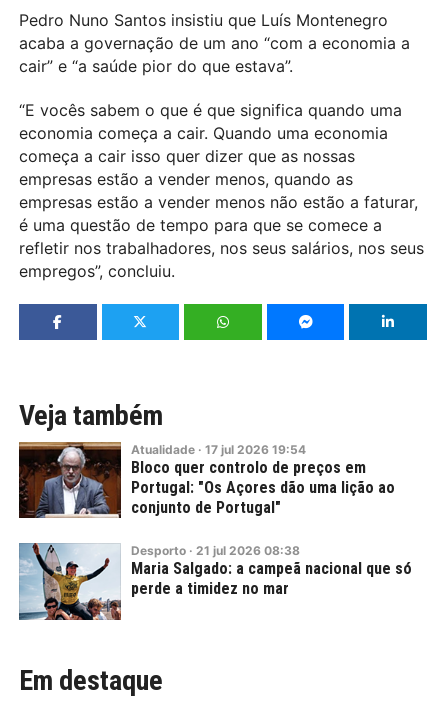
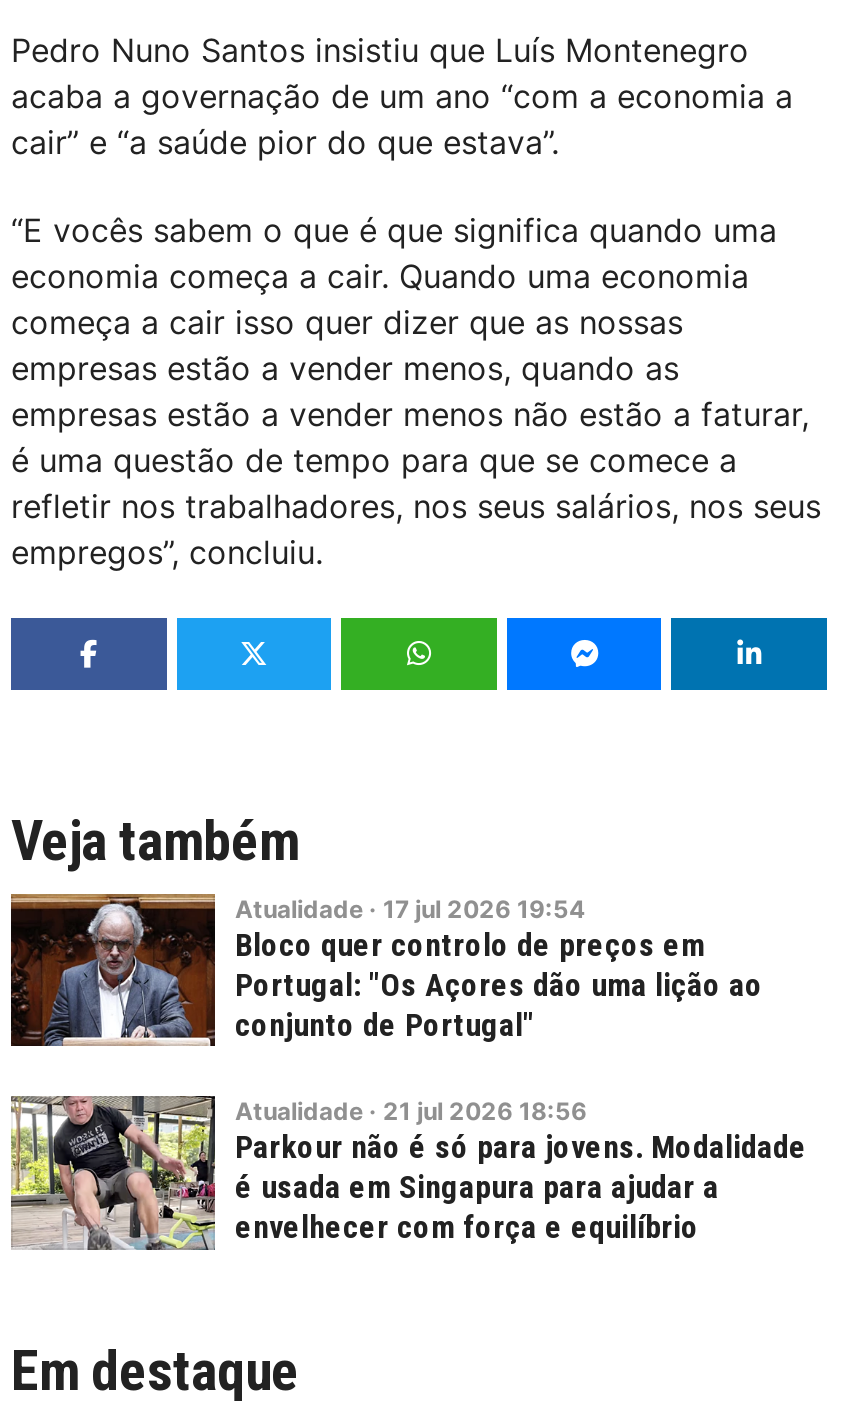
[18,543,412,621] [image] | Desporto · 21 jul 2026 08:38 | Maria Salgado: a campeã nacional que só | perde a timidez no mar -> [11,1094,807,1250] [image] | Atualidade · 21 jul 2026 18:56 | Parkour não é só para jovens. Modalidade | é usada em Singapura para ajudar a | envelhecer com força e equilíbrio

